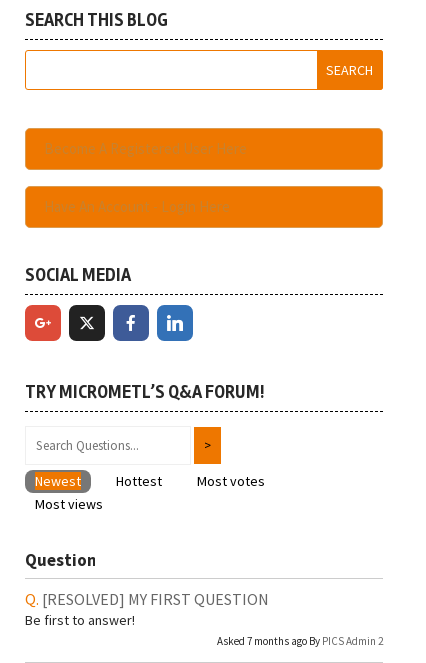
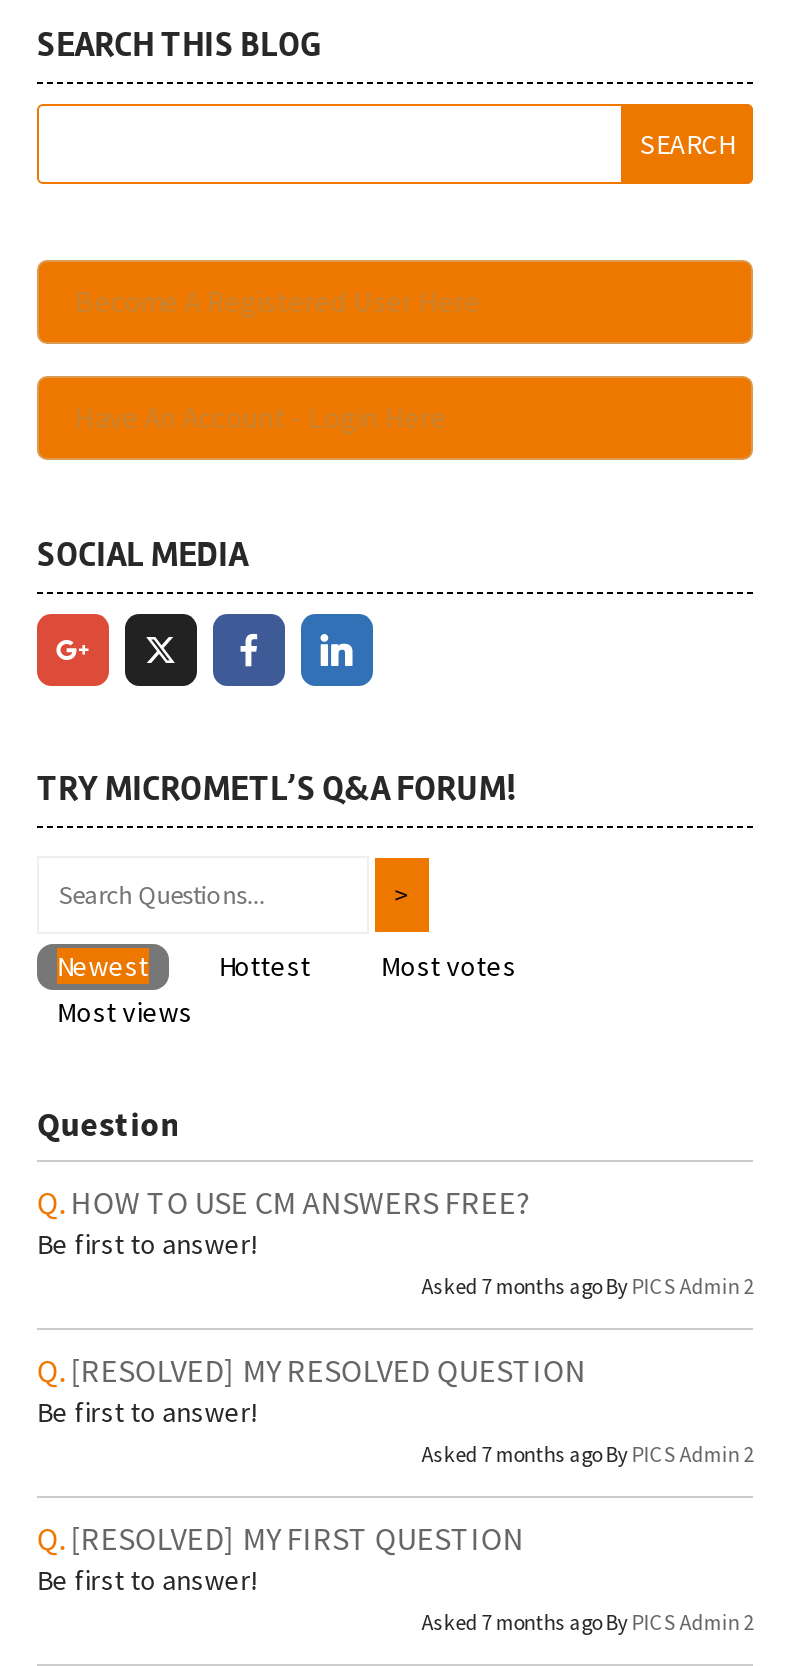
none -> [37,1182,753,1468] HOW TO USE CM ANSWERS FREE? | Be first to answer! | Asked 7 months ago By PICS Admin 2 | [RESOLVED] MY RESOLVED QUESTION | Be first to answer! | Asked 7 months ago By PICS Admin 2

